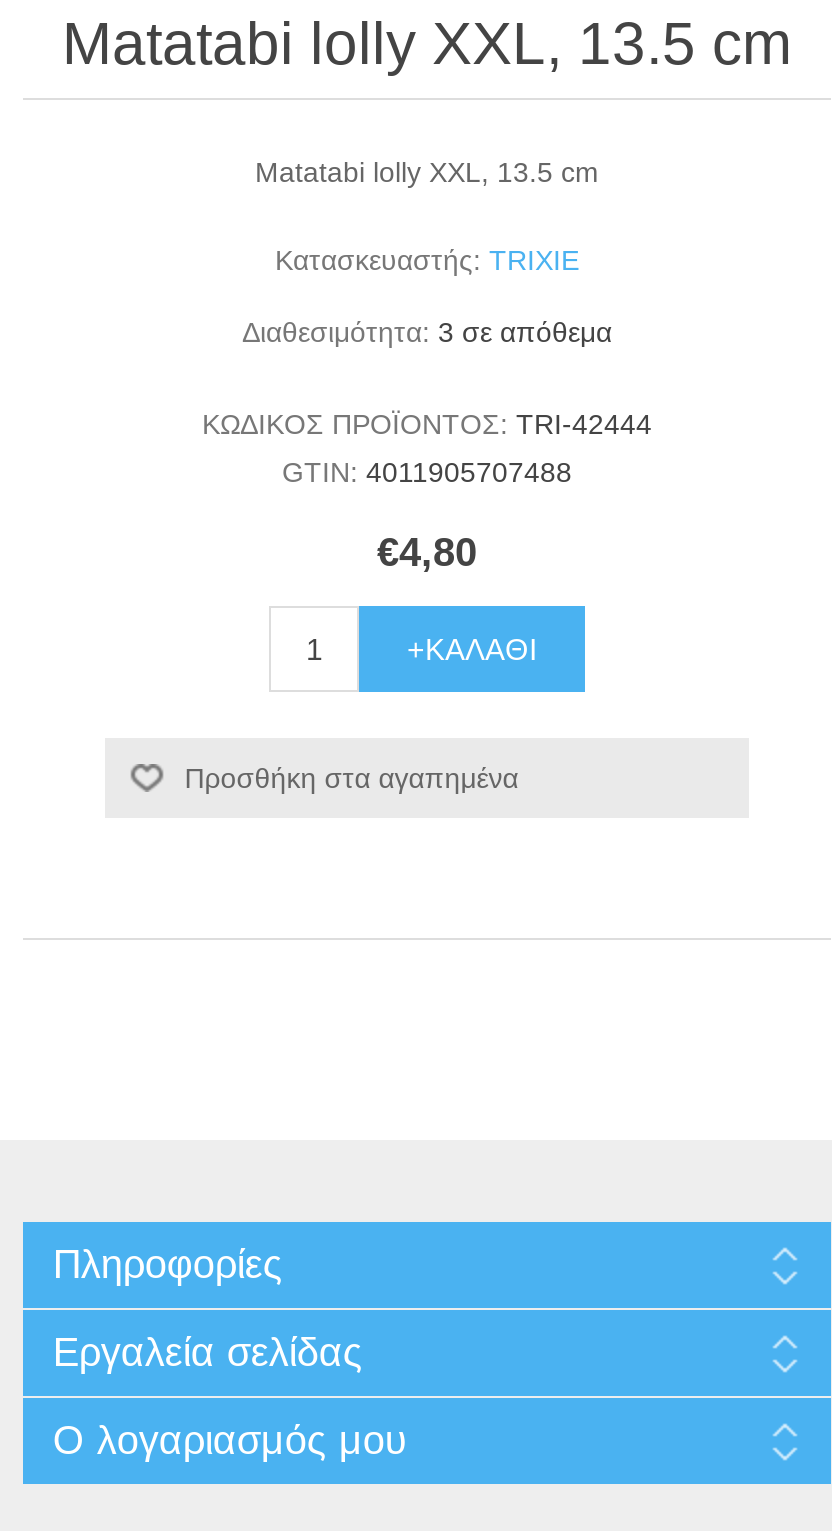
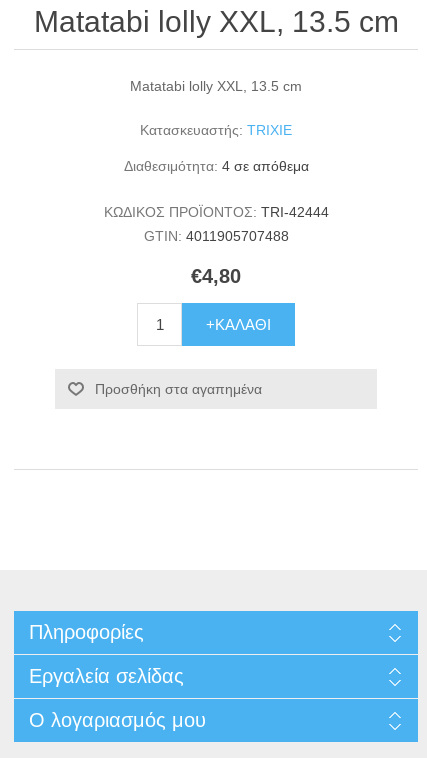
[242,316,612,348] Διαθεσιμότητα: 3 σε απόθεμα -> [123,158,308,174] Διαθεσιμότητα: 4 σε απόθεμα

